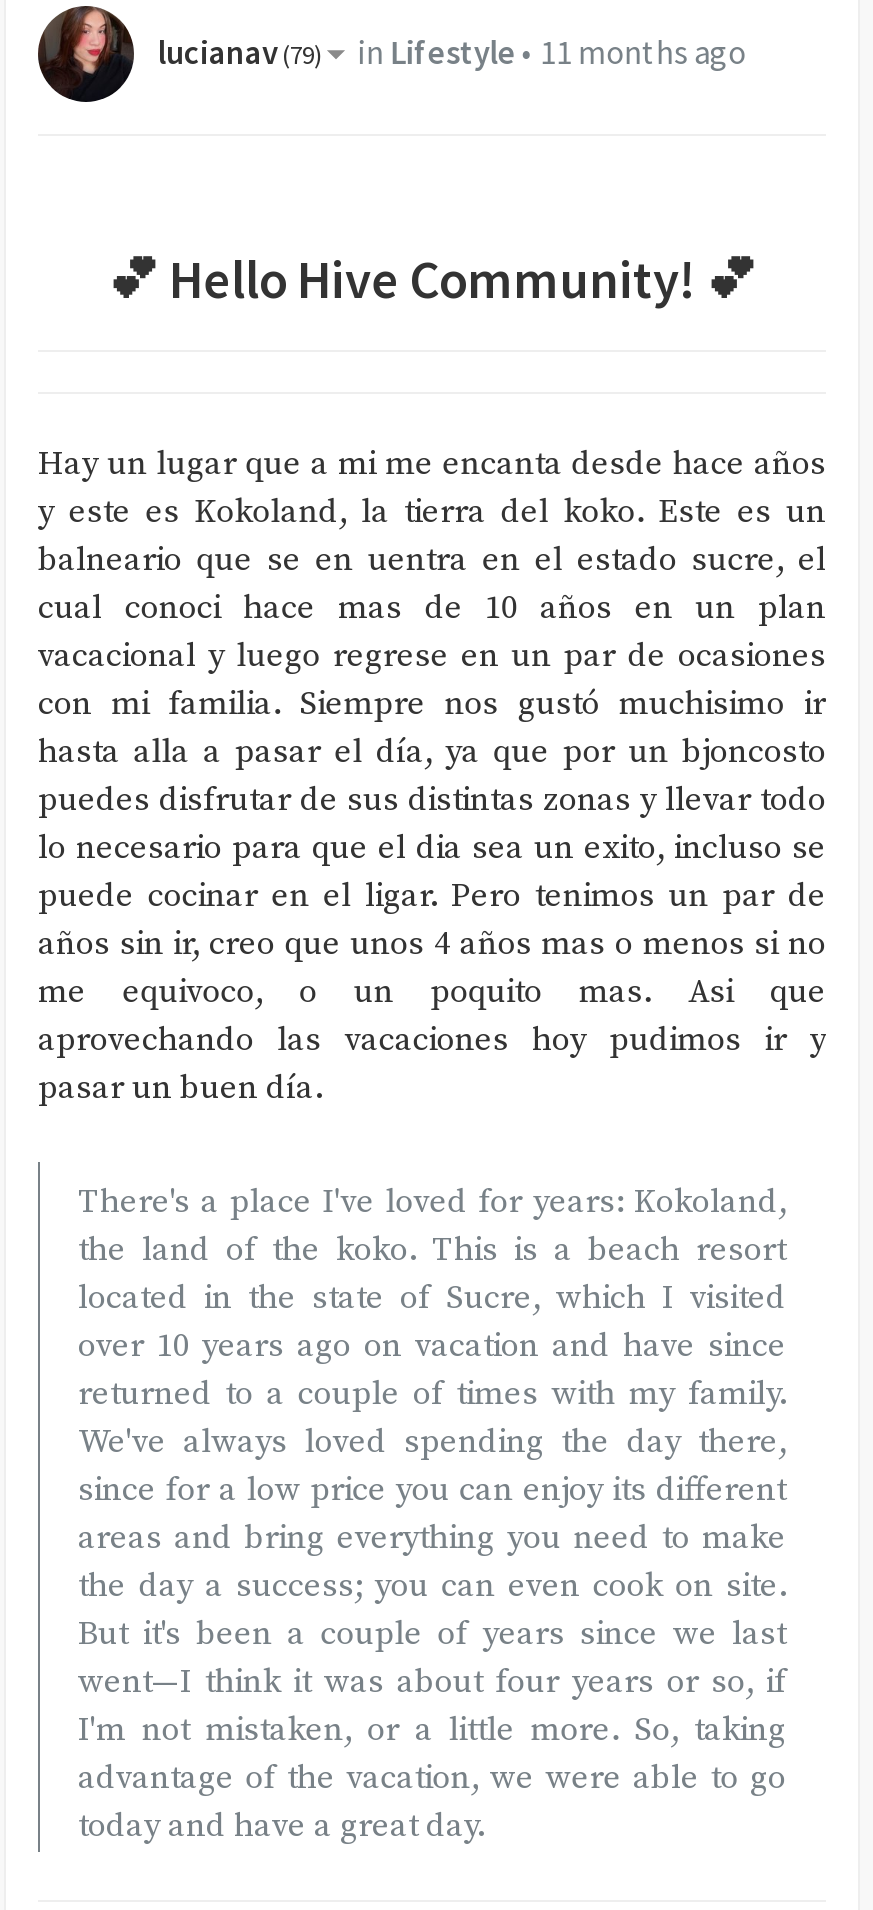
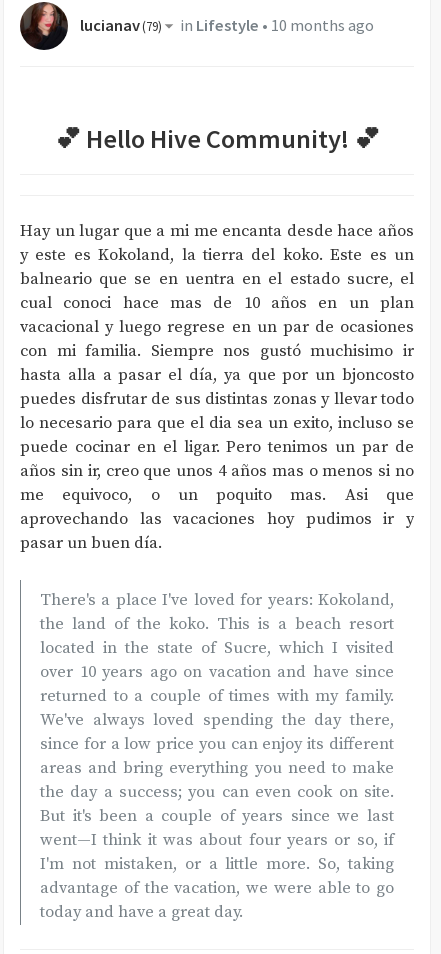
[358,32,746,74] in Lifestyle • 11 months ago -> [180,15,374,36] in Lifestyle • 10 months ago

